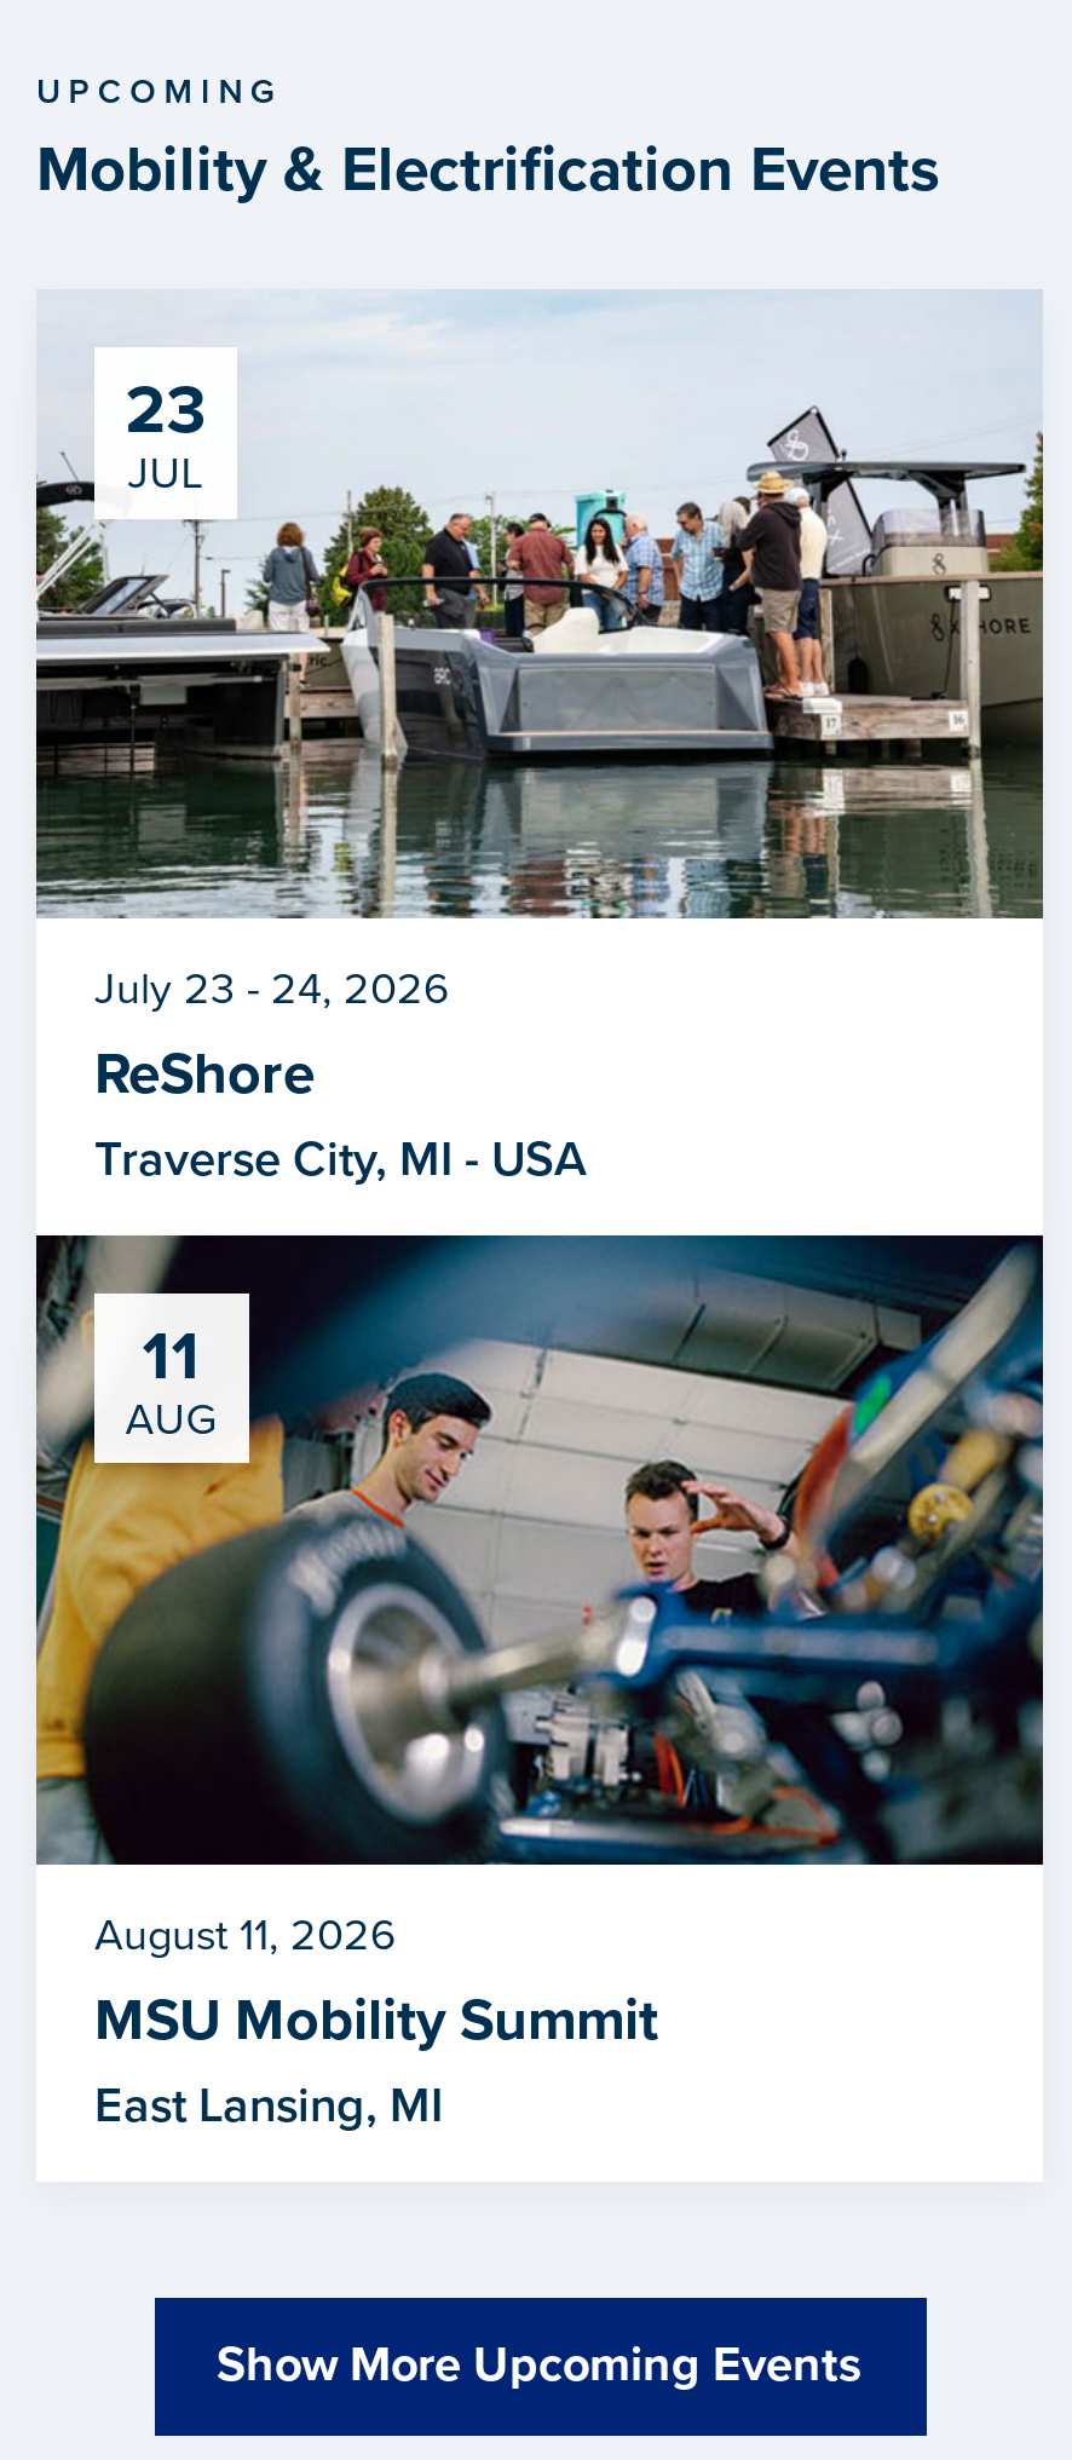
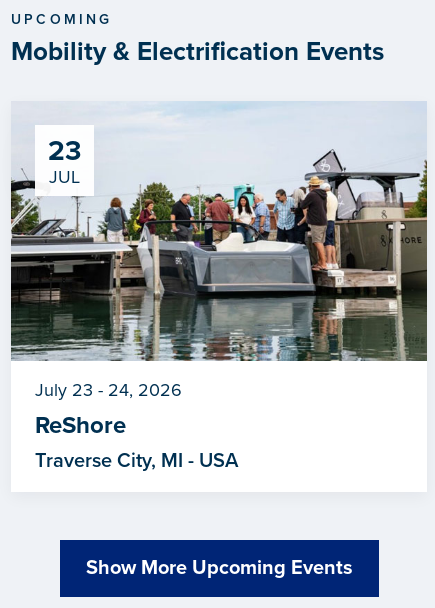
[34,1233,1045,1867] [image] | 11 | AUG -> none
[94,1908,658,2135] August 11, 2026 | MSU Mobility Summit | East Lansing, MI -> none

